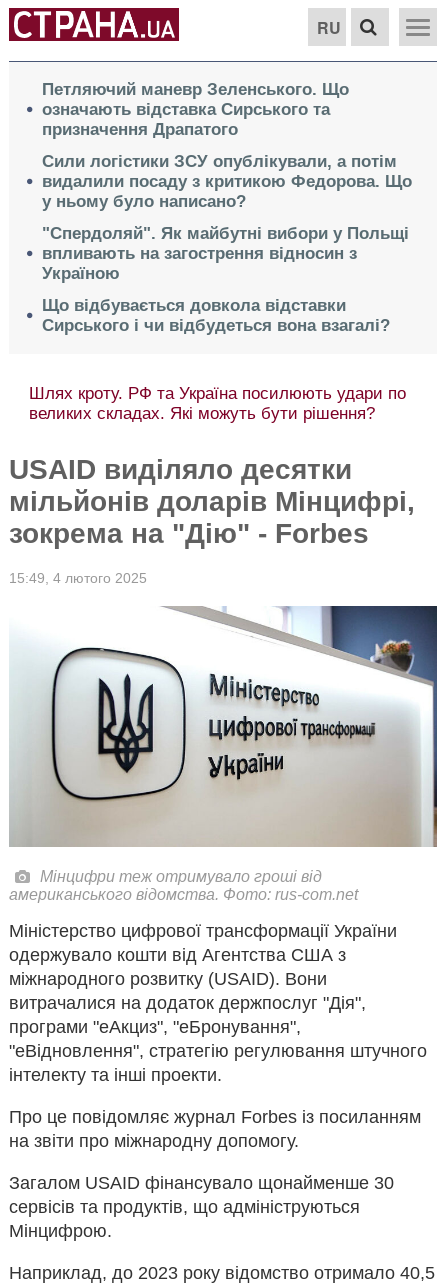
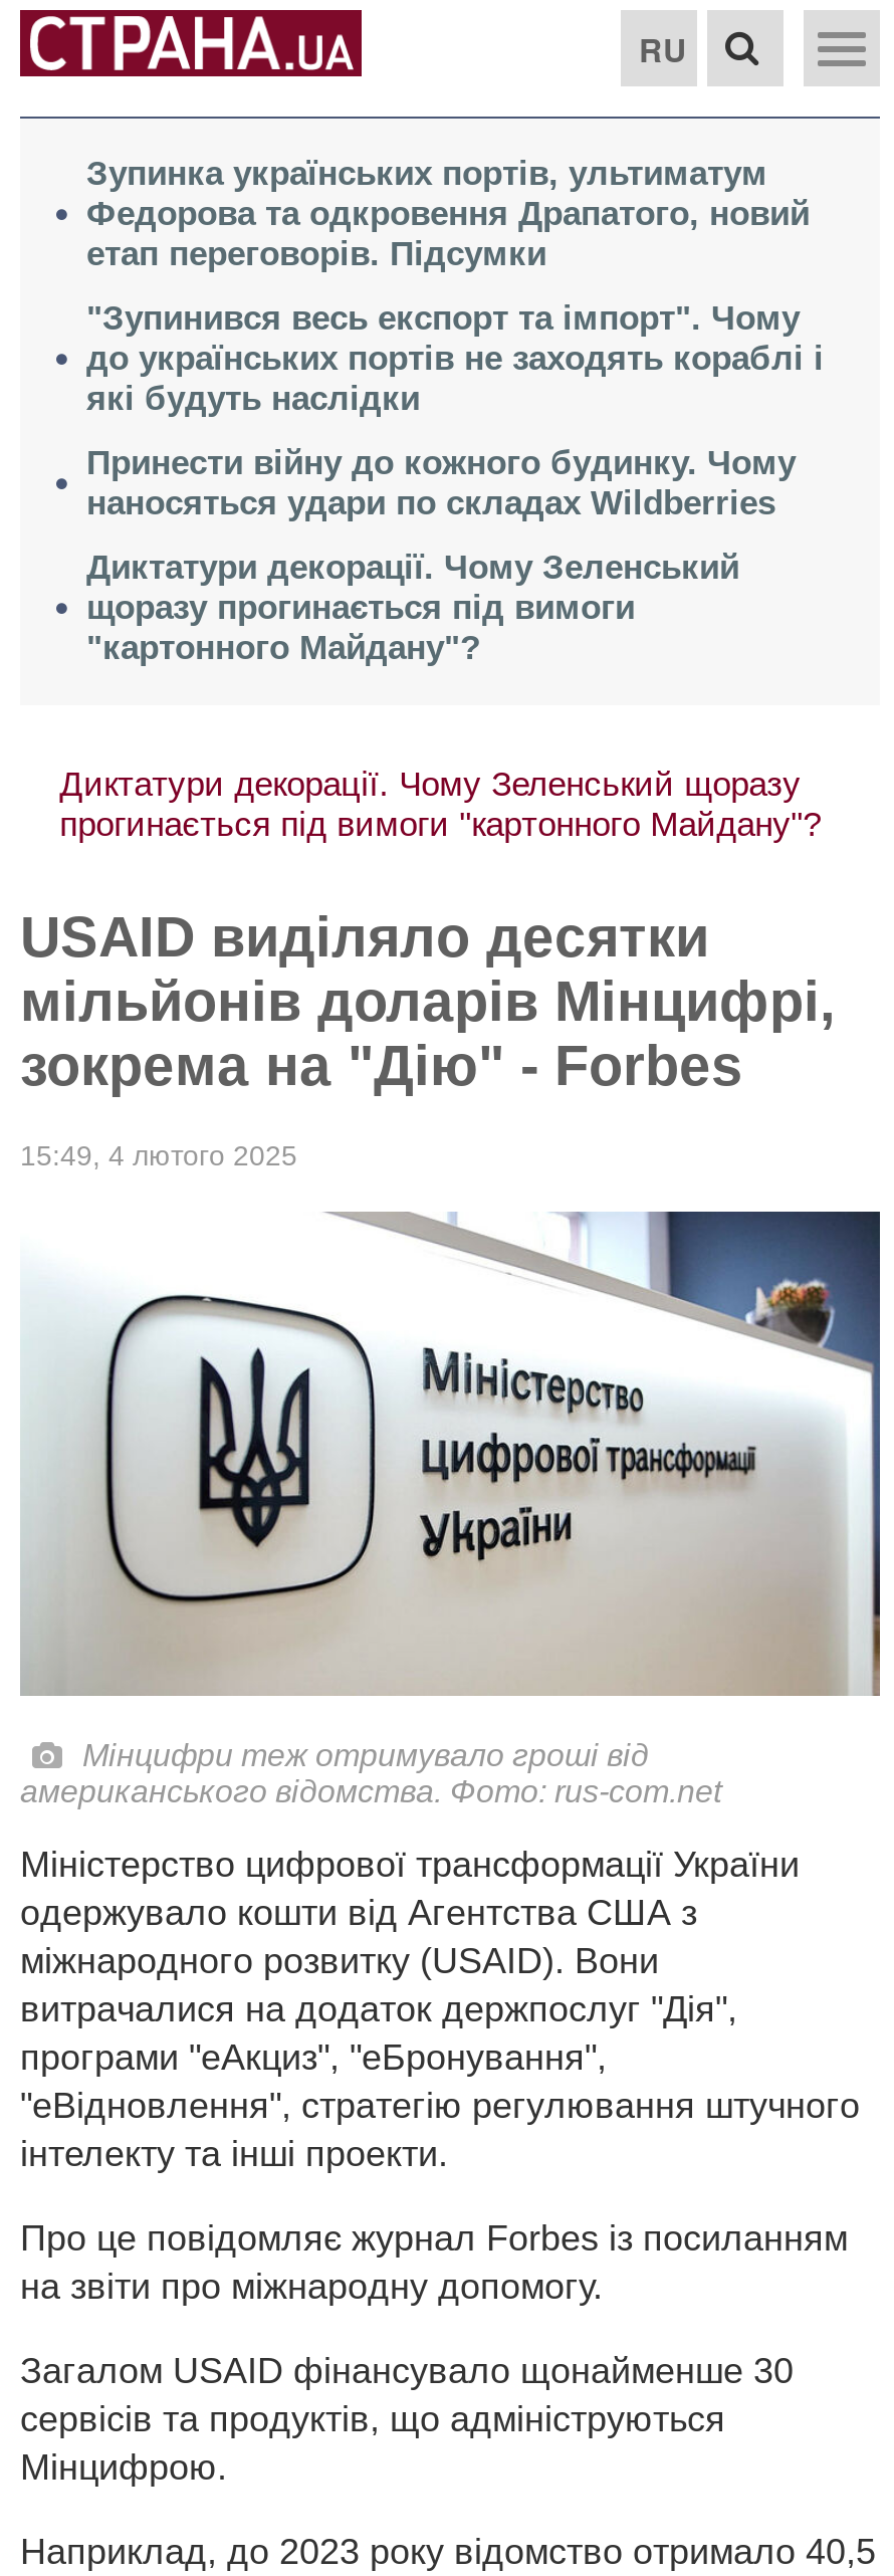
[42,80,349,139] Петляючий маневр Зеленського. Що | означають відставка Сирського та | призначення Драпатого -> [86,155,810,273] Зупинка українських портів, ультиматум | Федорова та одкровення Драпатого, новий | етап переговорів. Підсумки
[42,152,412,211] Сили логістики ЗСУ опублікували, а потім | видалили посаду з критикою Федорова. Що | у ньому було написано? -> [86,299,824,418] "Зупинився весь експорт та імпорт". Чому | до українських портів не заходять кораблі і | які будуть наслідки
[42,224,409,283] "Спердоляй". Як майбутні вибори у Польщі | впливають на загострення відносин з | Україною -> [86,444,796,522] Принести війну до кожного будинку. Чому | наносяться удари по складах Wildberries
[42,296,390,335] Що відбувається довкола відставки | Сирського і чи відбудеться вона взагалі? -> [86,549,739,667] Диктатури декорації. Чому Зеленський | щоразу прогинається під вимоги | "картонного Майдану"?
[29,384,406,423] Шлях кроту. РФ та Україна посилюють удари по | великих складах. Які можуть бути рішення? -> [59,766,821,844] Диктатури декорації. Чому Зеленський щоразу | прогинається під вимоги "картонного Майдану"?

